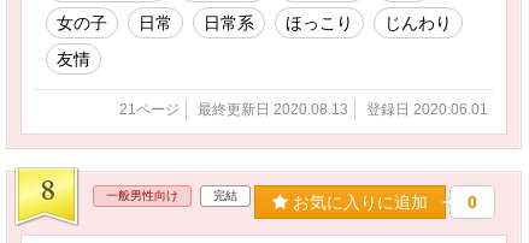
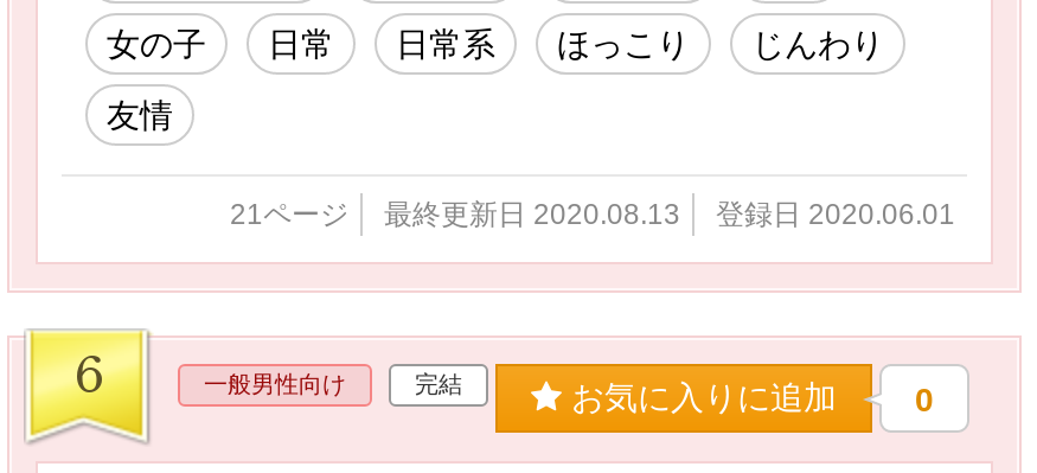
[40,177,55,205] 8 -> [75,348,103,405] 6

